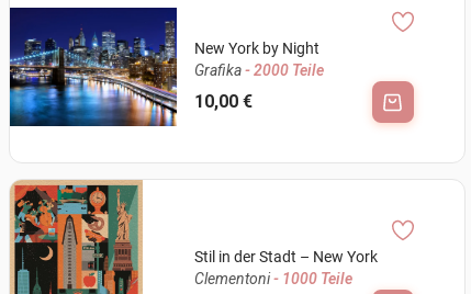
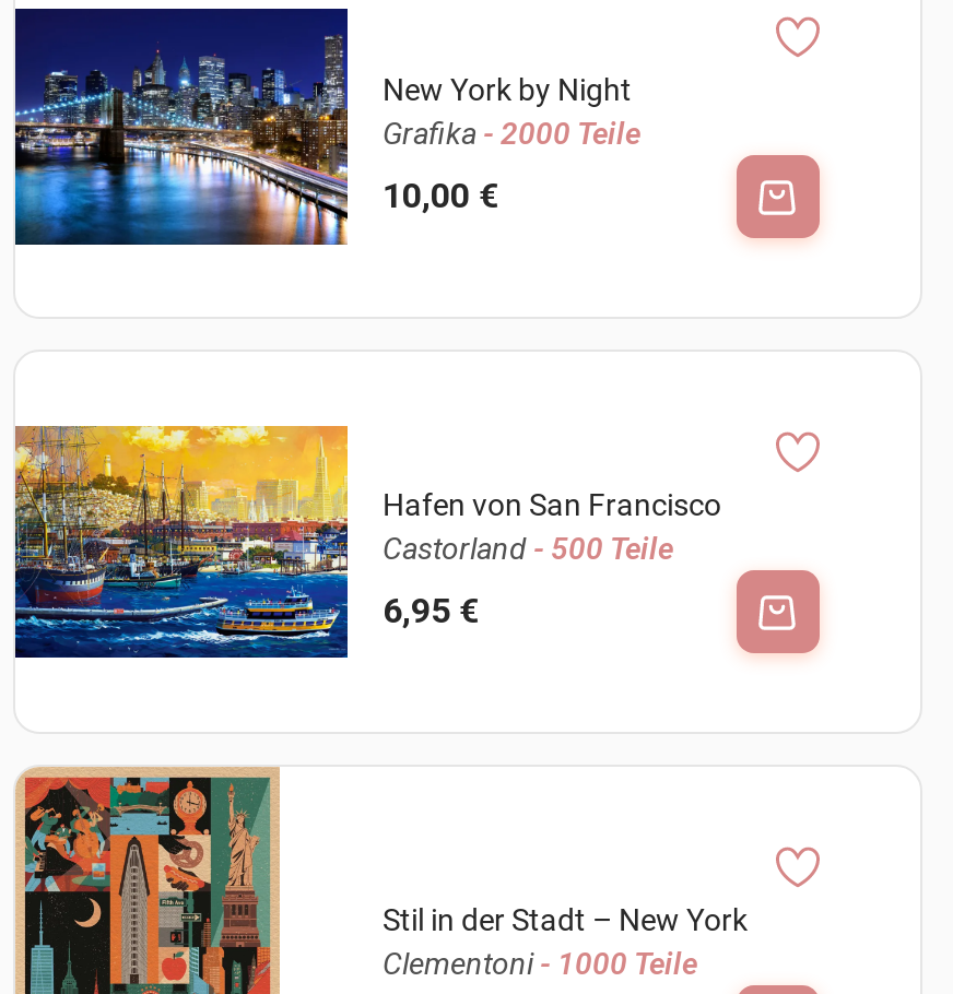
none -> [13,424,721,660] [image] | Hafen von San Francisco | Castorland - 500 Teile | 6,95 €

